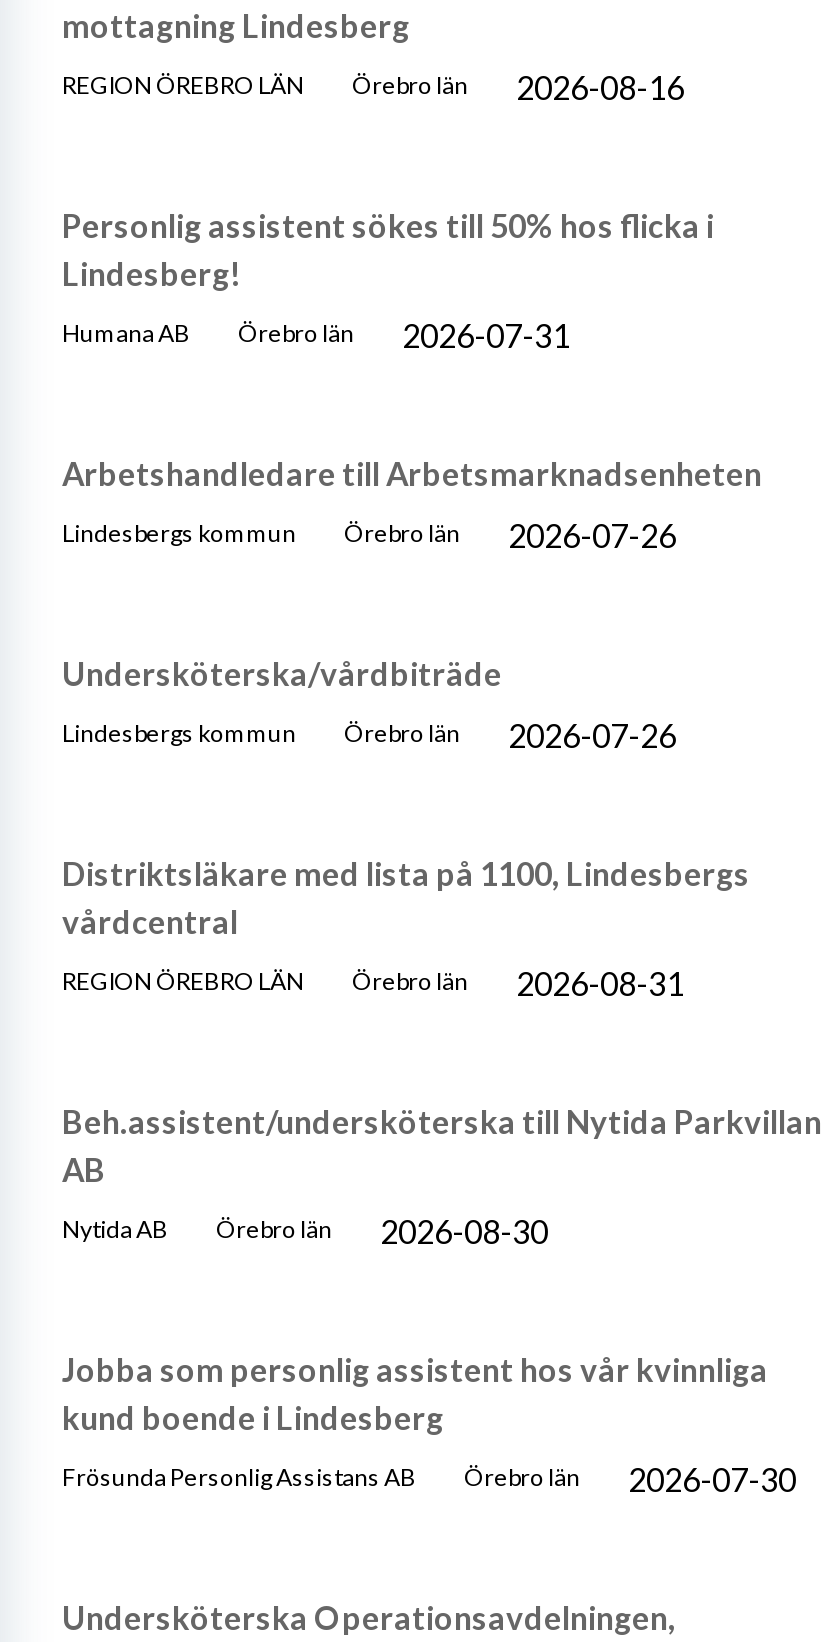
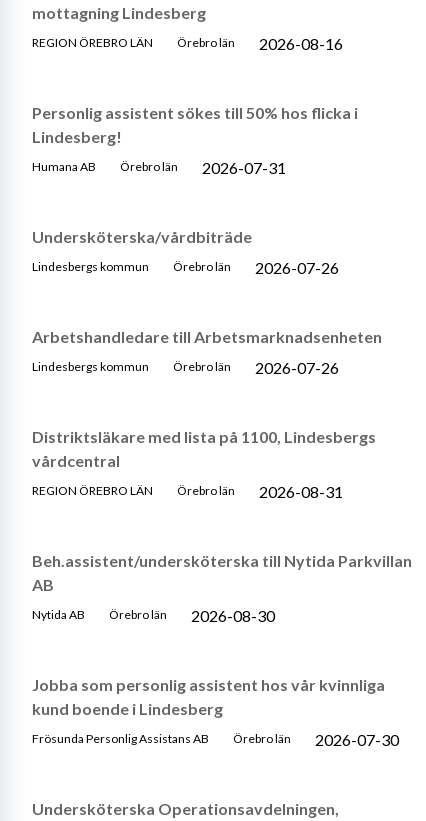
moved [62,454,762,492] -> [32,327,382,346]: Arbetshandledare till Arbetsmarknadsenheten
moved [62,654,502,692] -> [32,227,252,246]: Undersköterska/vårdbiträde

